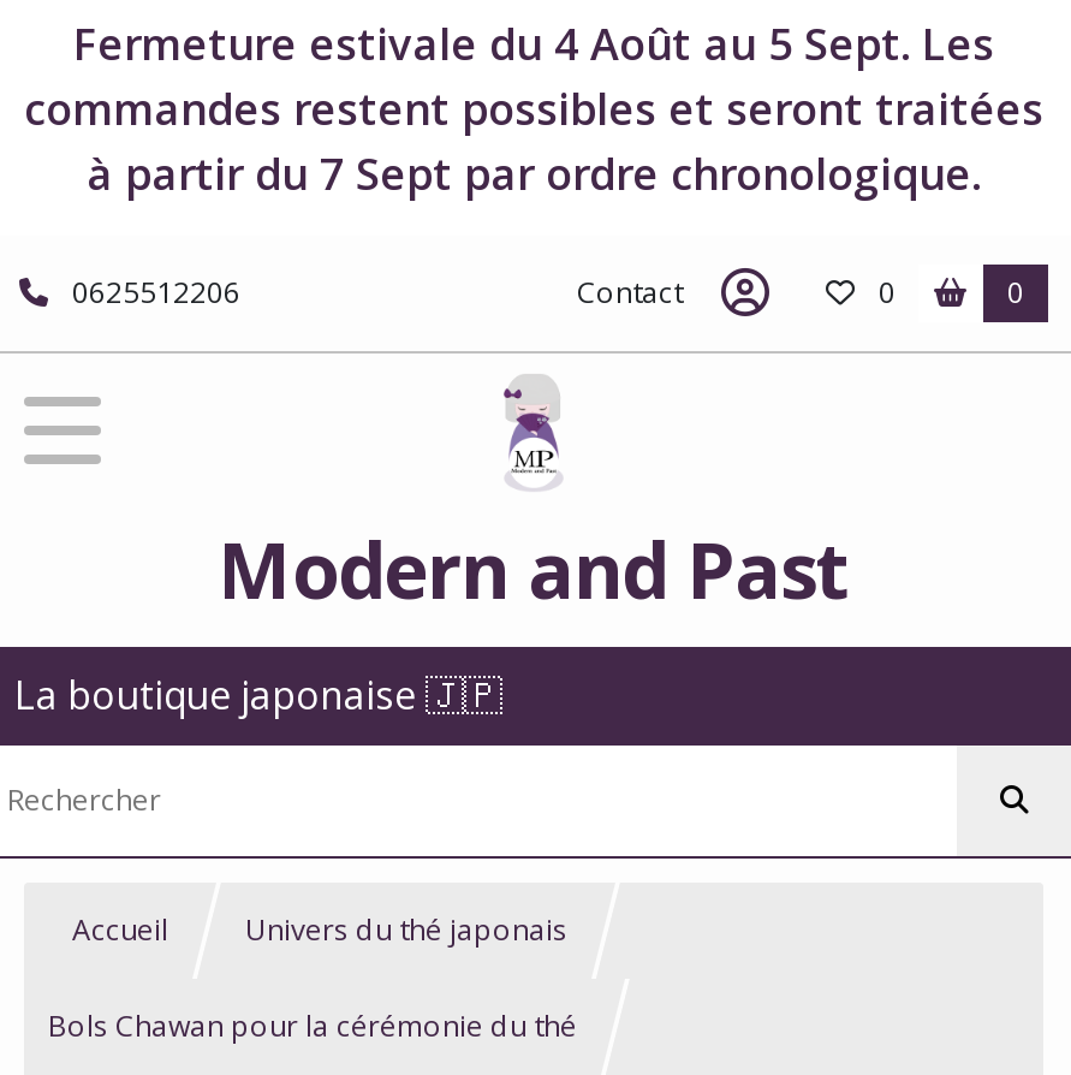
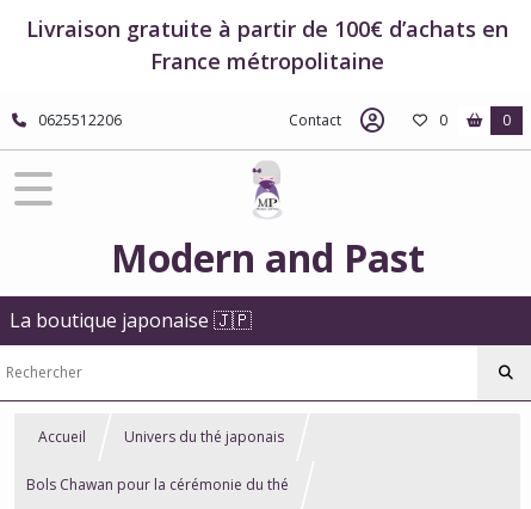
[24,14,1043,202] Fermeture estivale du 4 Août au 5 Sept. Les | commandes restent possibles et seront traitées | à partir du 7 Sept par ordre chronologique. -> [26,14,508,75] Livraison gratuite à partir de 100€ d’achats en | France métropolitaine

